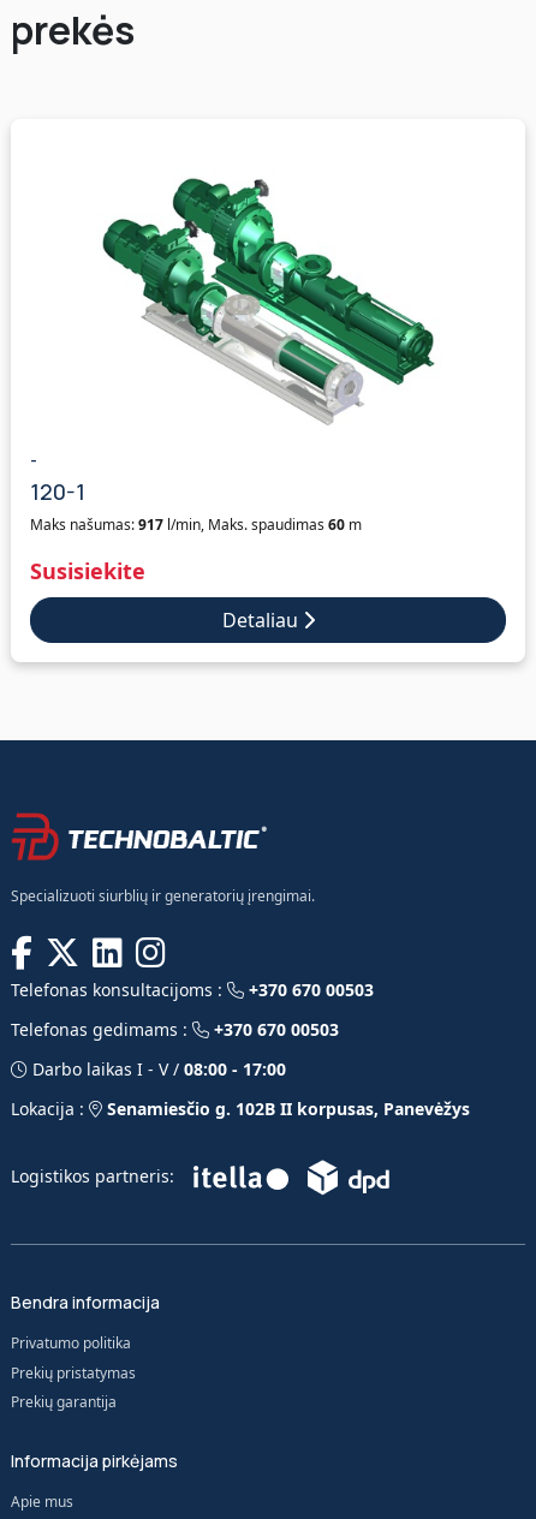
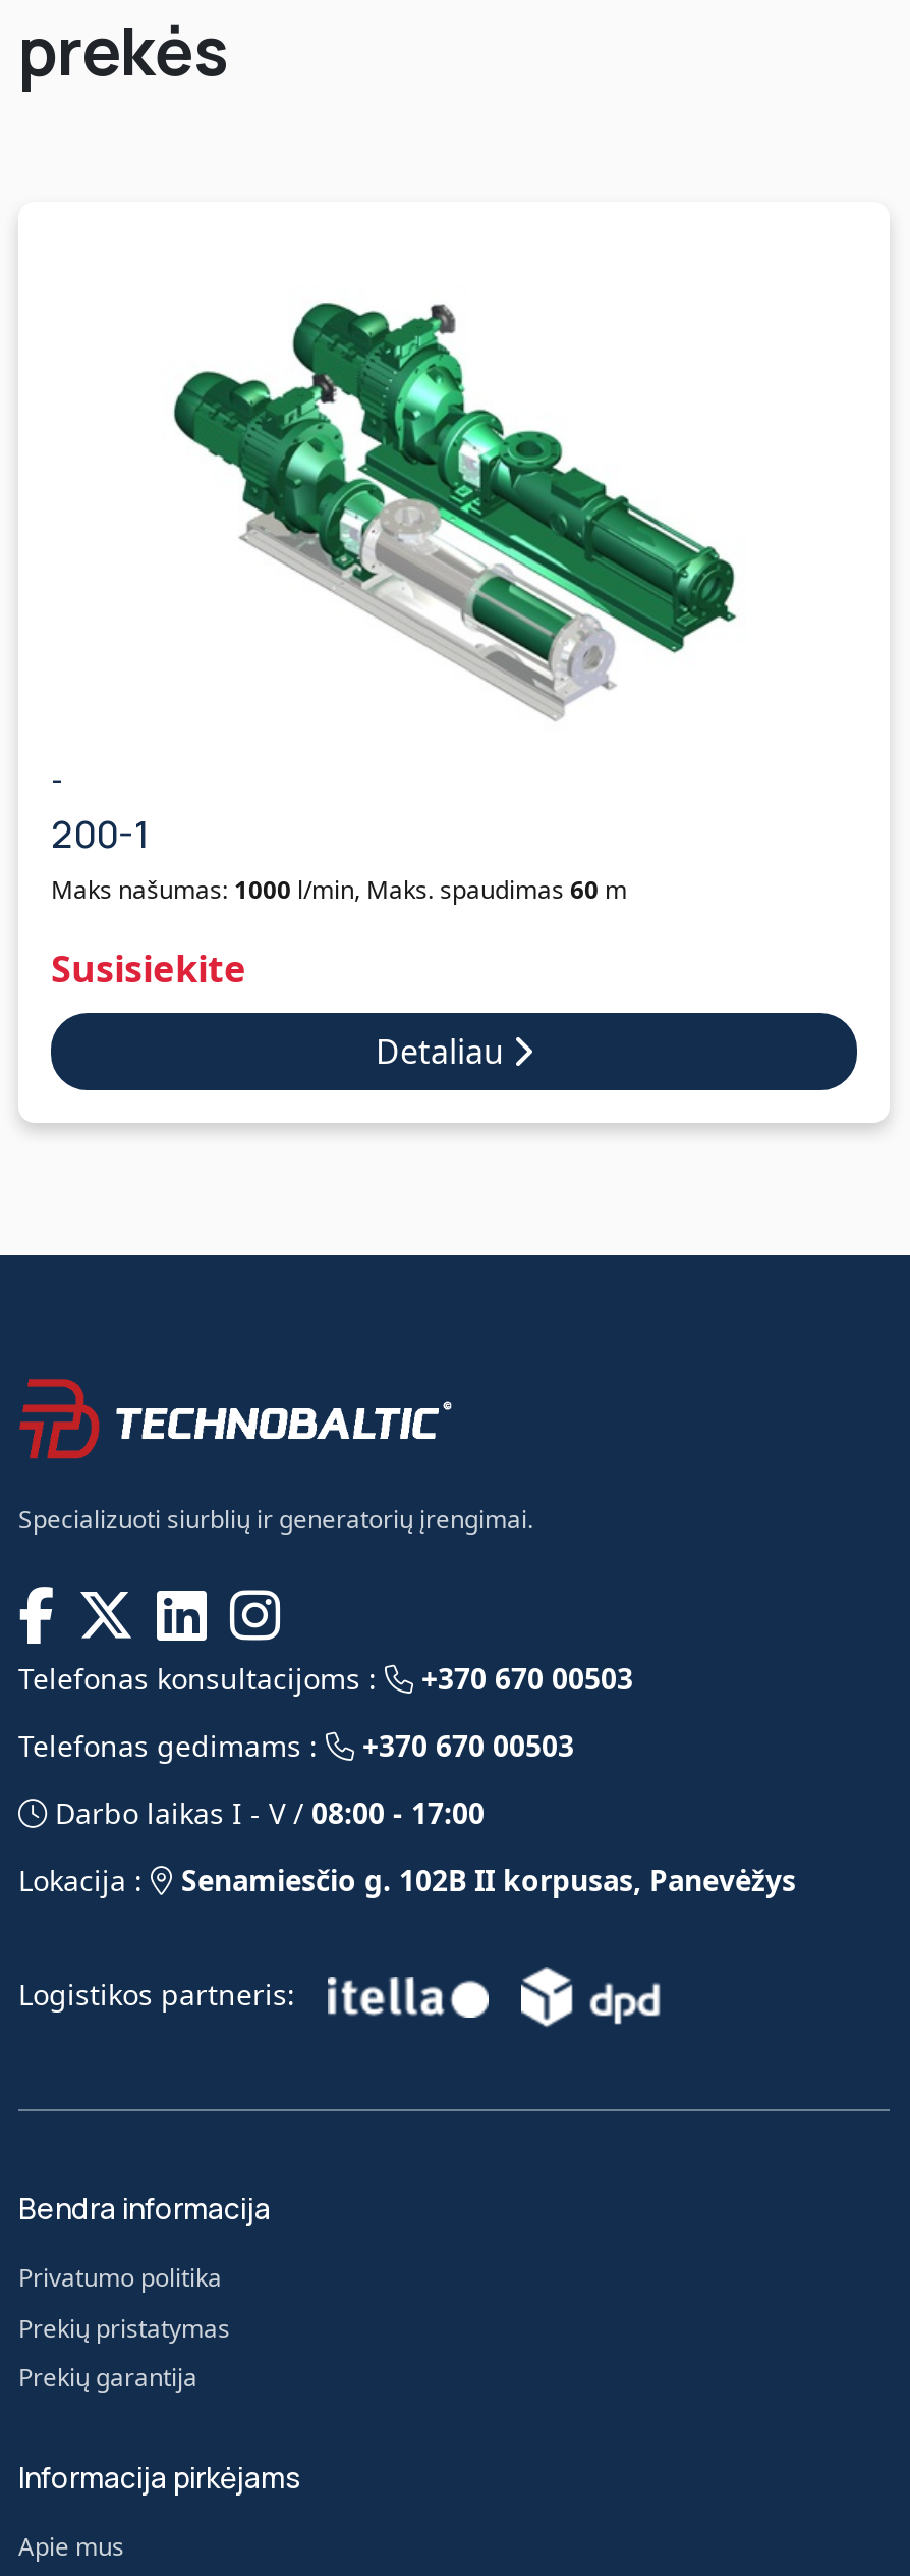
[30,477,85,506] 120-1 -> [51,809,151,858] 200-1
[30,515,362,535] Maks našumas: 917 l/min, Maks. spaudimas 60 m -> [51,873,627,907] Maks našumas: 1000 l/min, Maks. spaudimas 60 m

